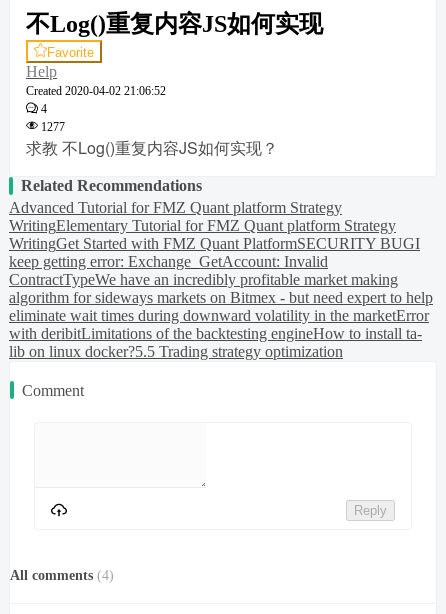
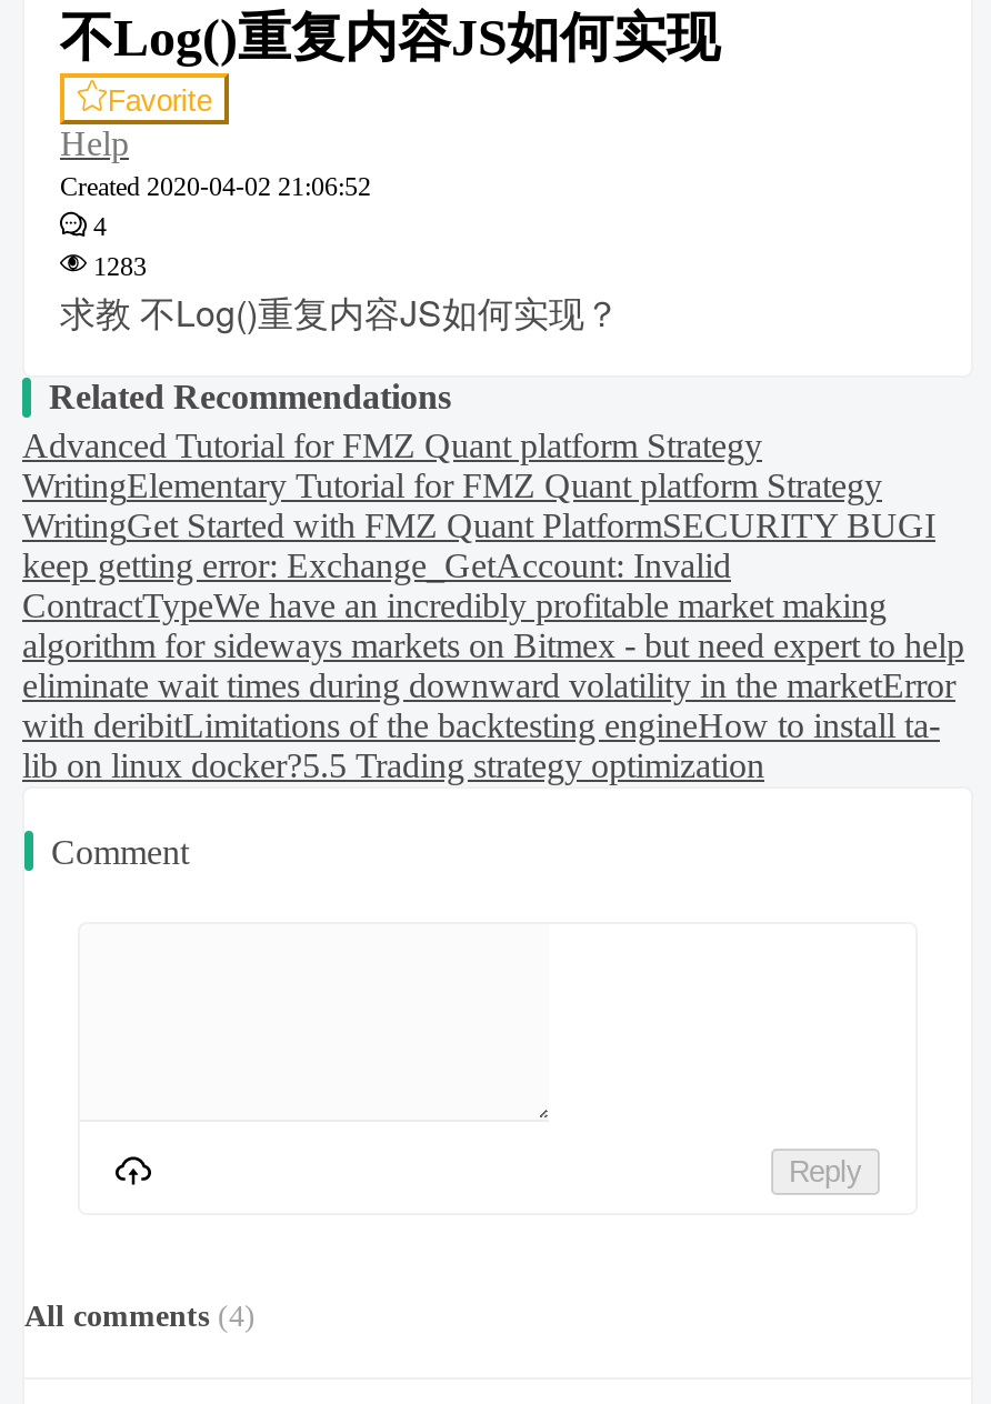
[41,120,65,134] 1277 -> [93,250,147,281] 1283

